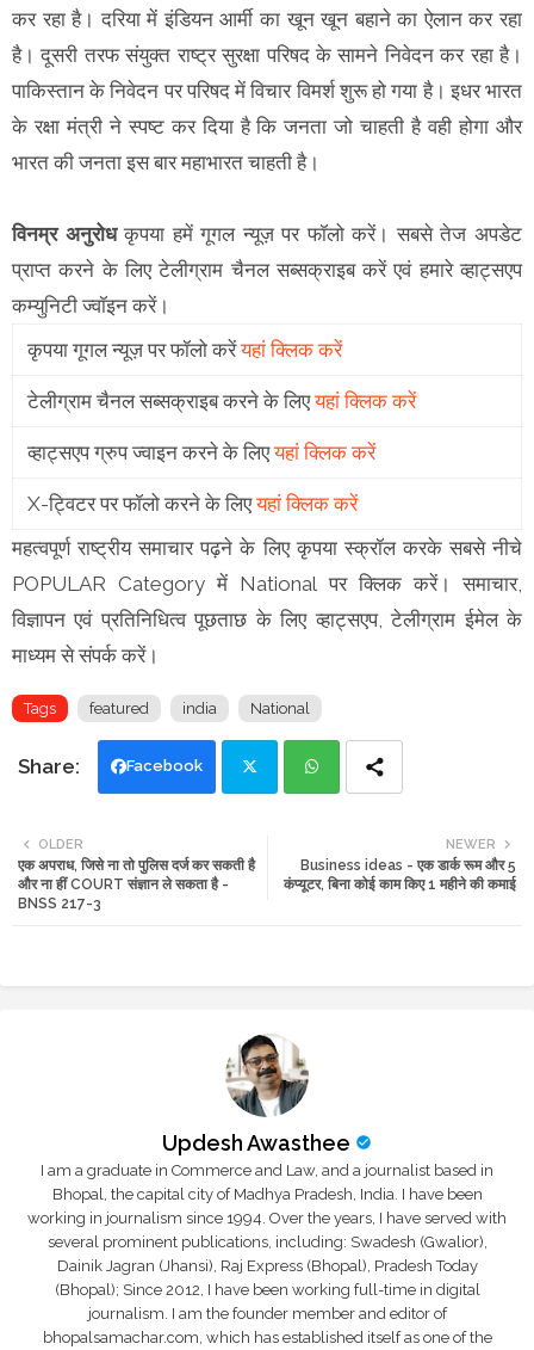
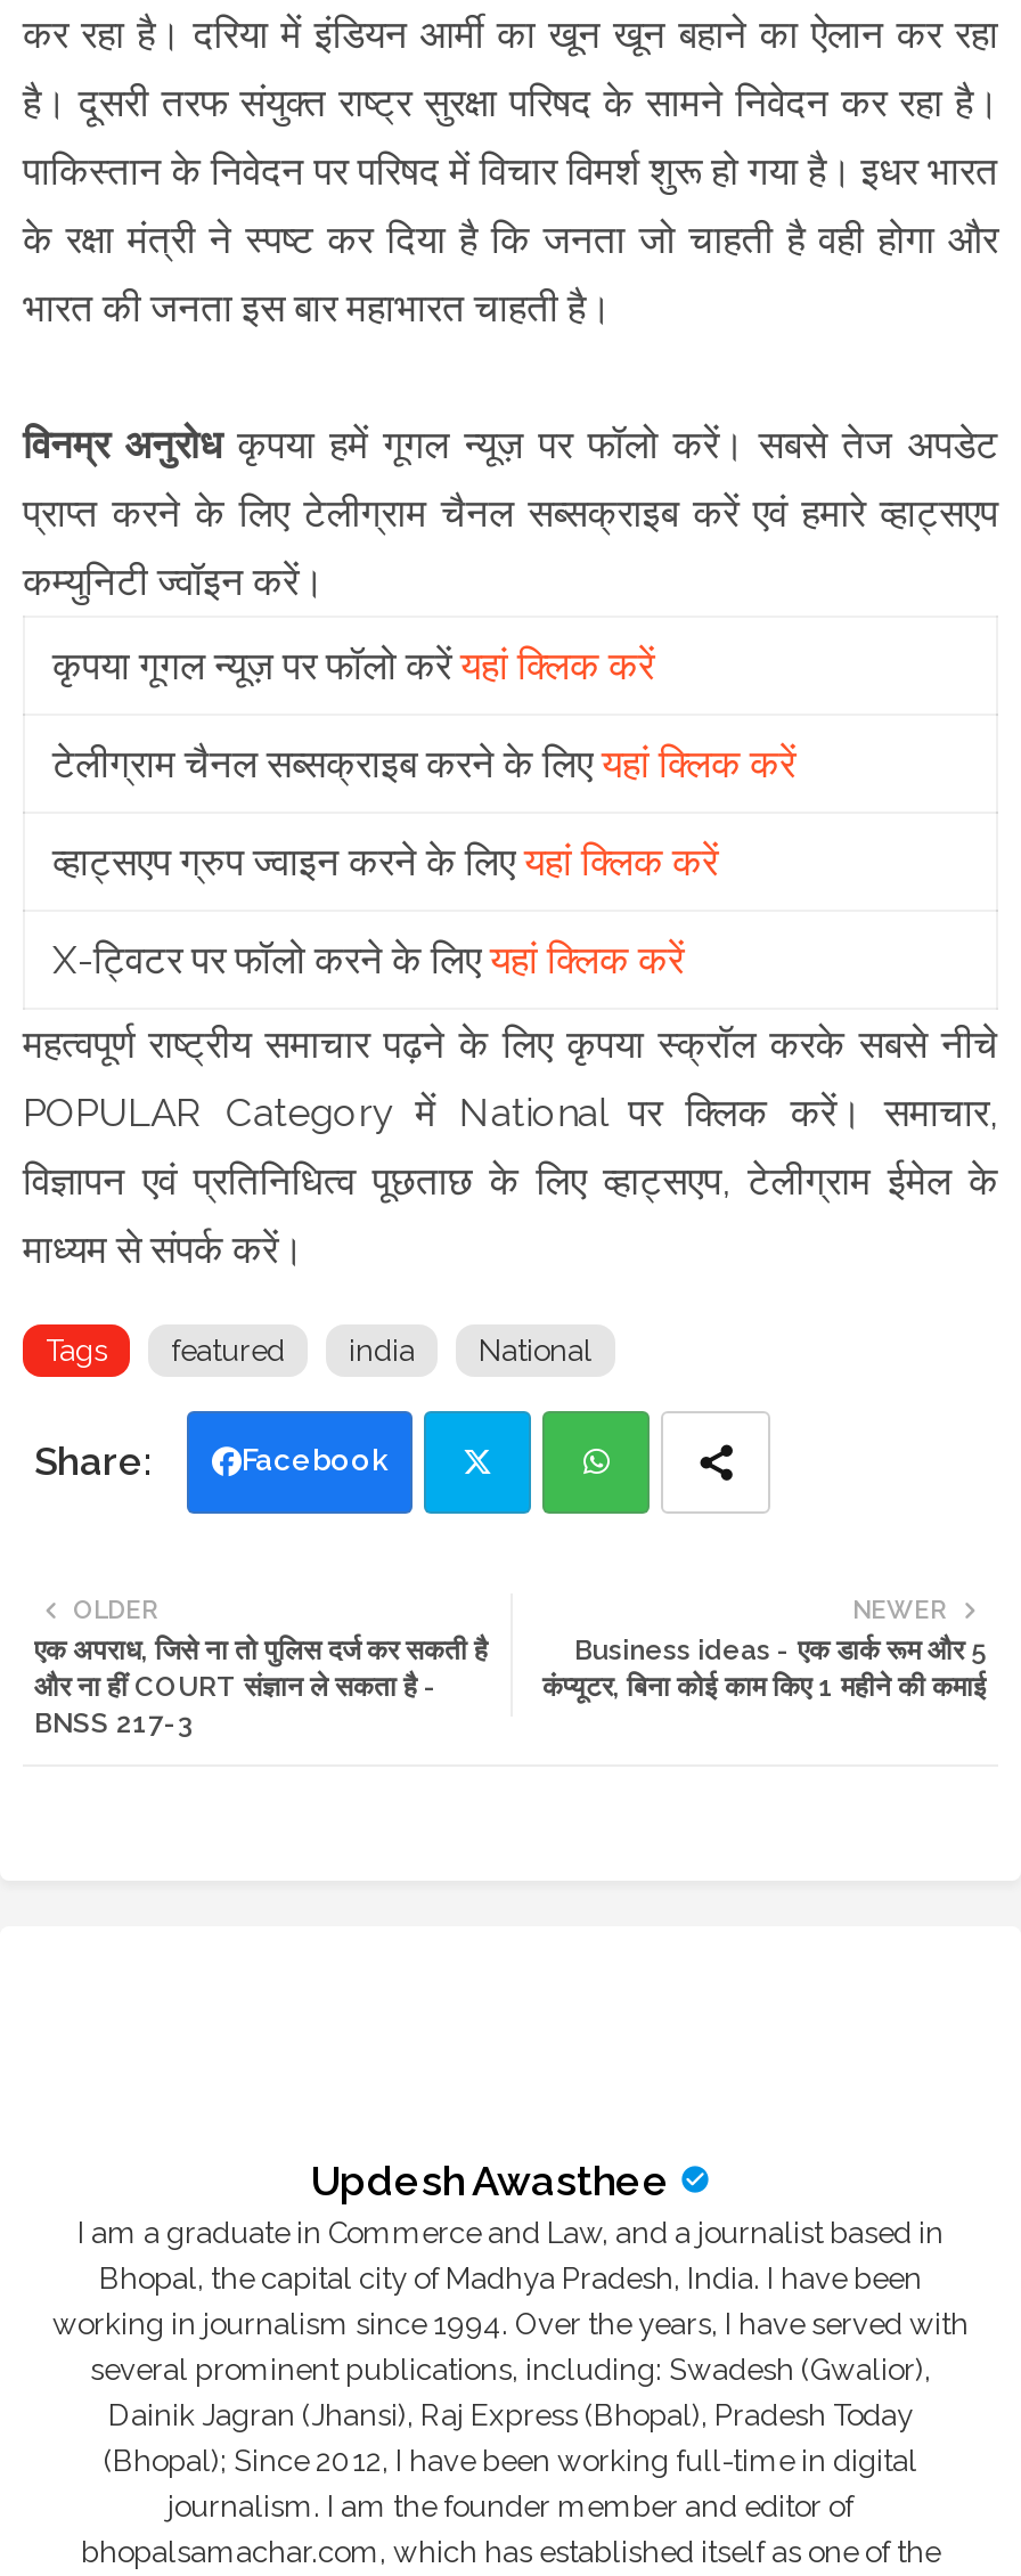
[225,1034,310,1118] [image] -> none

